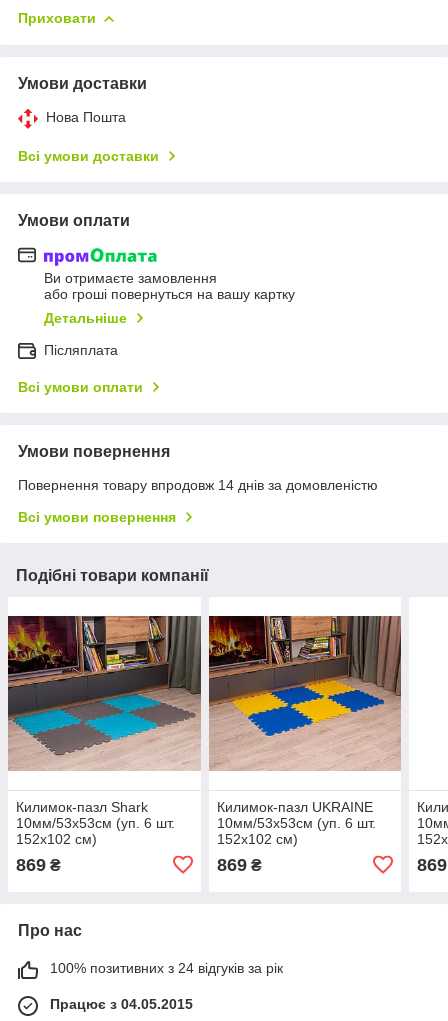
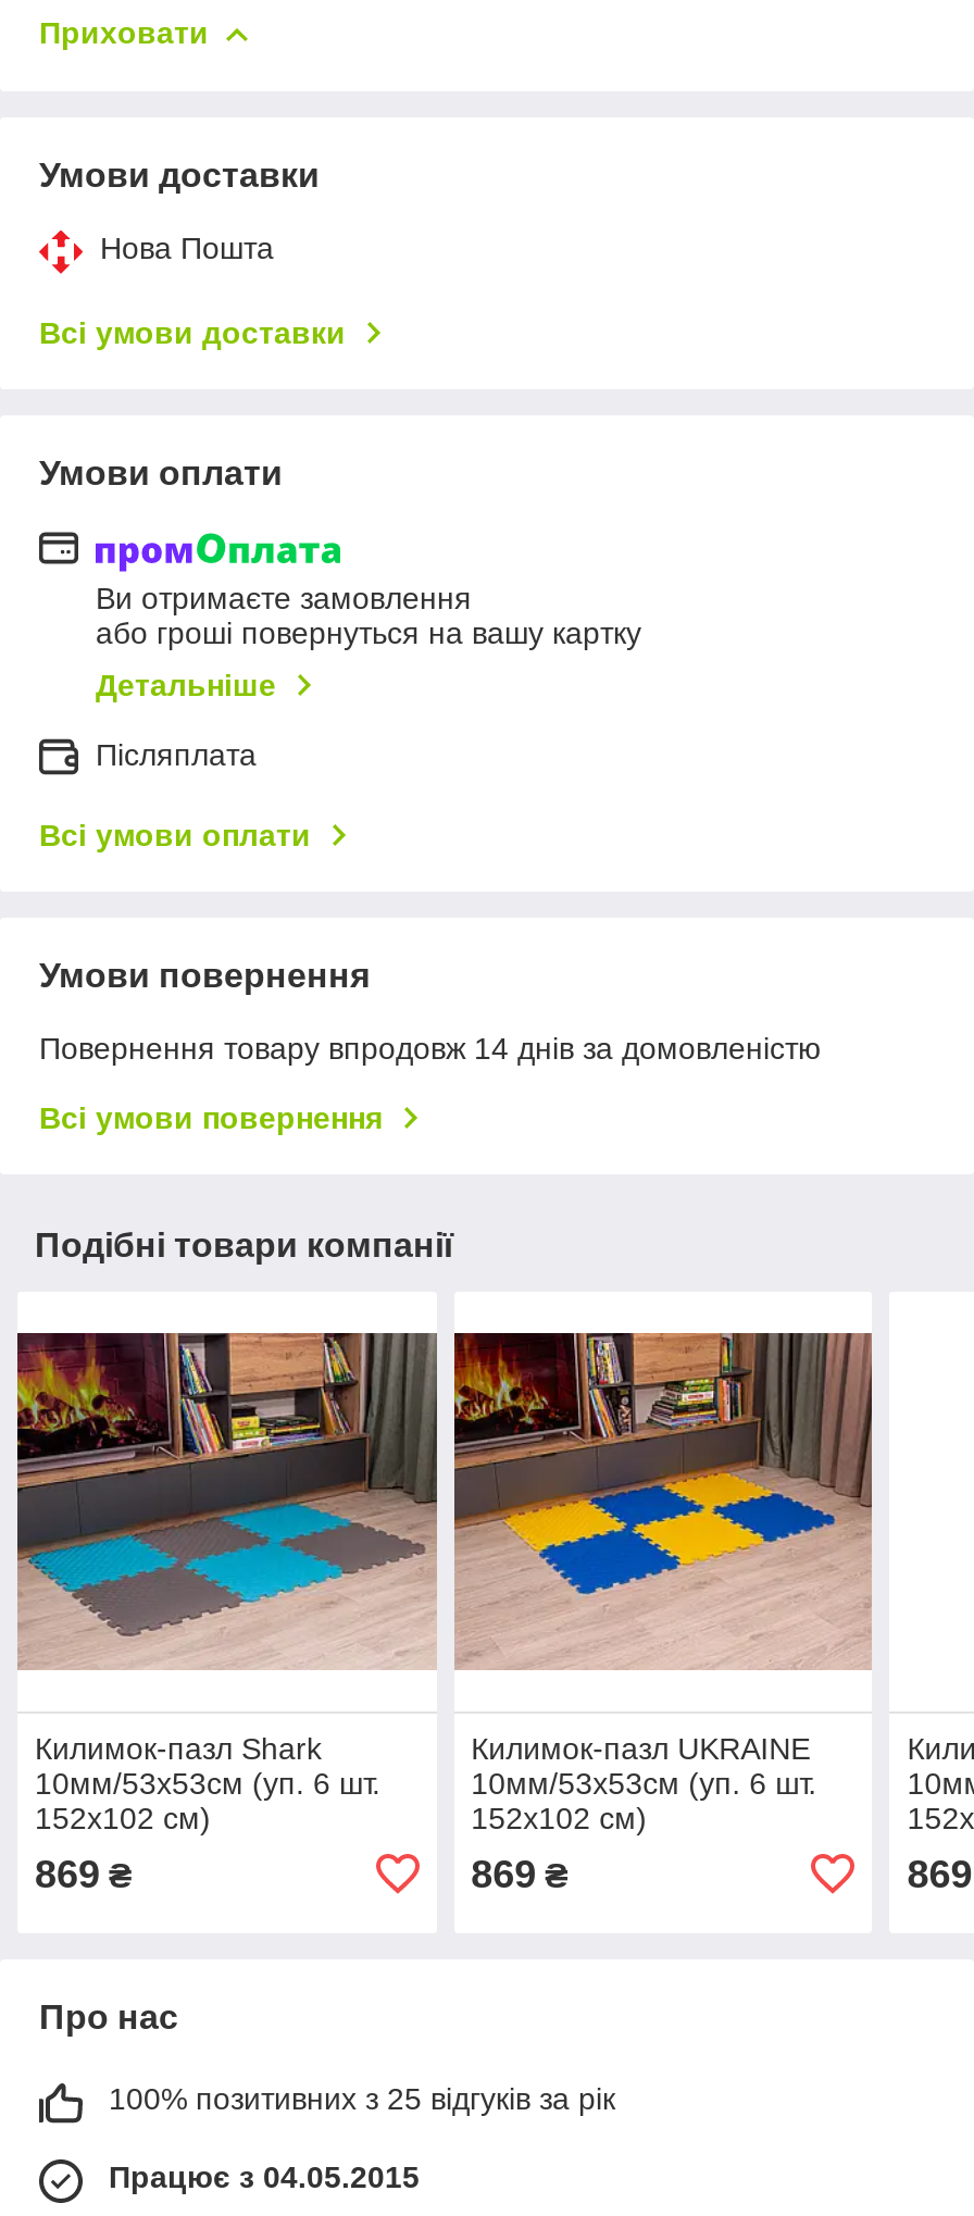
[50,960,283,976] 100% позитивних з 24 відгуків за рік -> [109,2081,615,2116] 100% позитивних з 25 відгуків за рік

